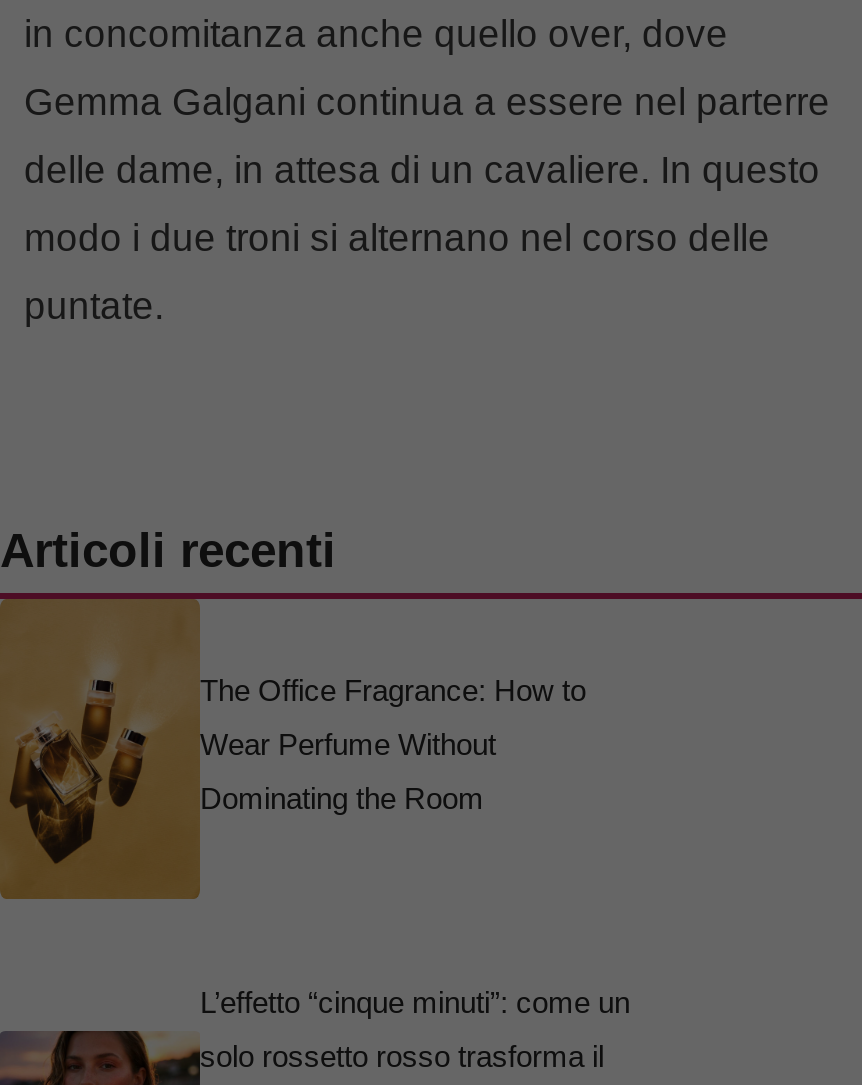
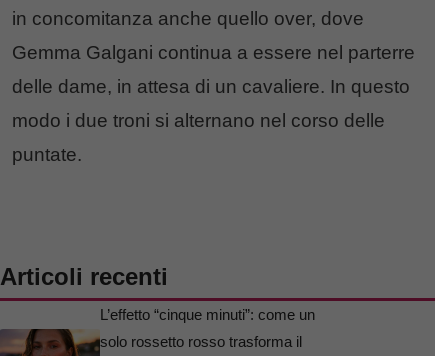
[6,599,586,901] [image] | The Office Fragrance: How to | Wear Perfume Without | Dominating the Room -> none

